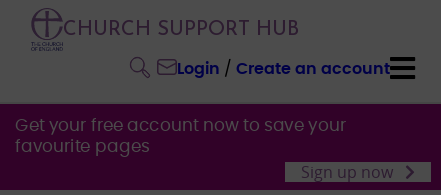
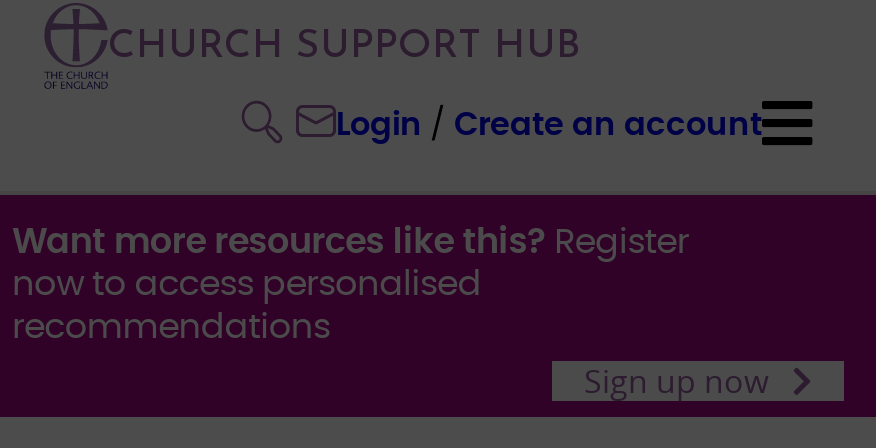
[15,118,346,156] Get your free account now to save your | favourite pages -> [12,226,689,345] Want more resources like this? Register | now to access personalised | recommendations

